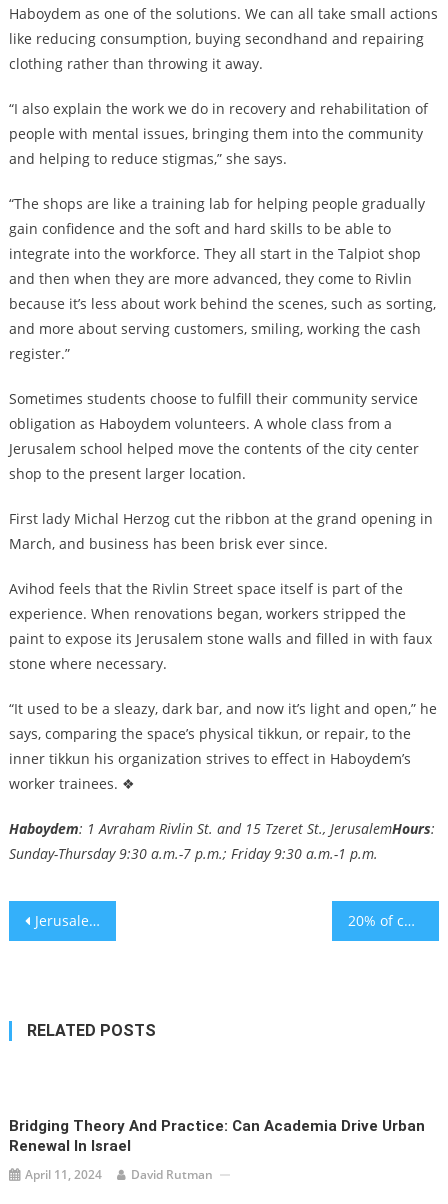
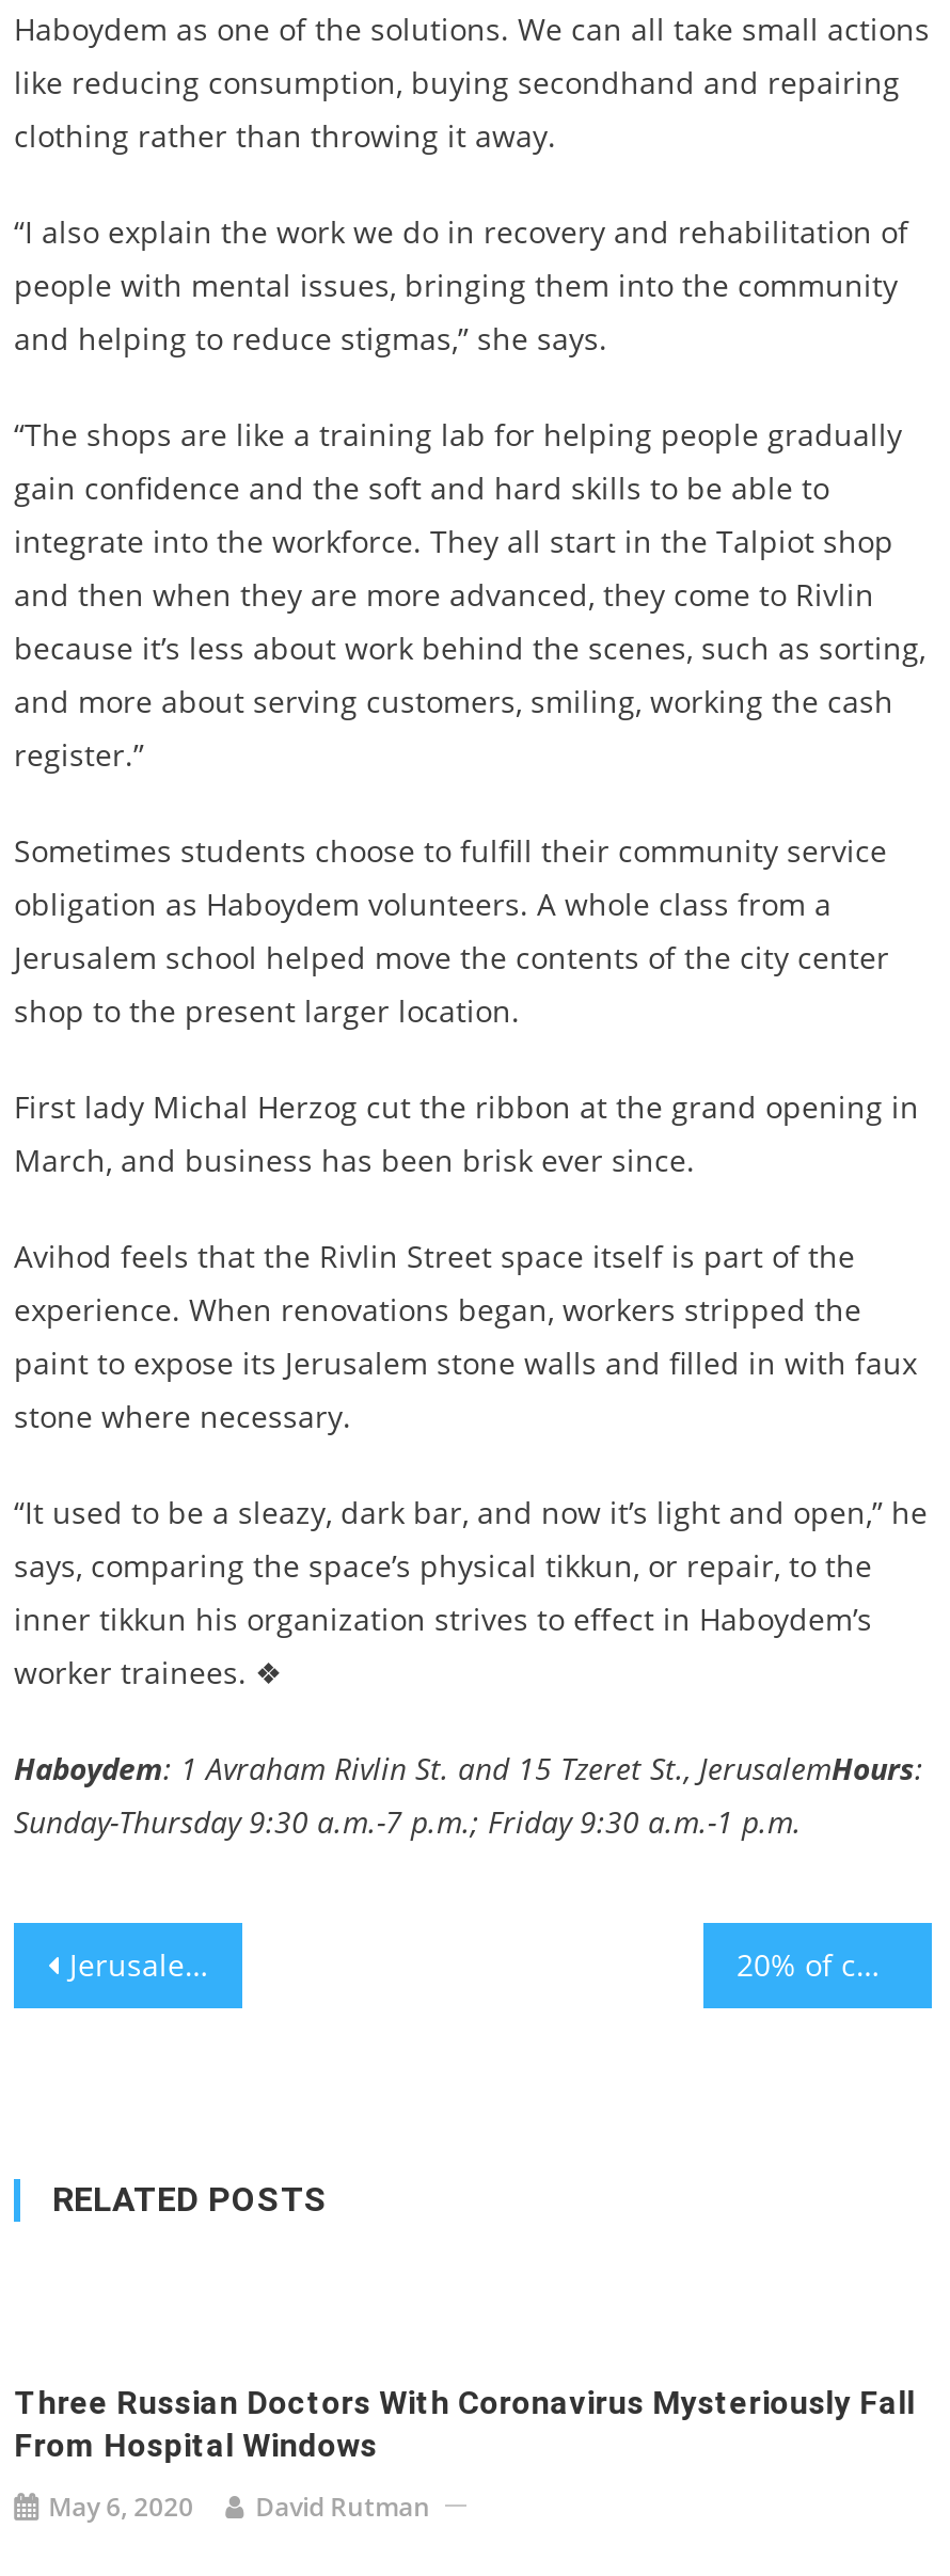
[9,1117,425,1155] Bridging Theory And Practice: Can Academia Drive Urban | Renewal In Israel -> [14,2384,915,2465] Three Russian Doctors With Coronavirus Mysteriously Fall | From Hospital Windows
[25,1166,213,1183] April 11, 2024 David Rutman -> [48,2488,430,2525] May 6, 2020 David Rutman

